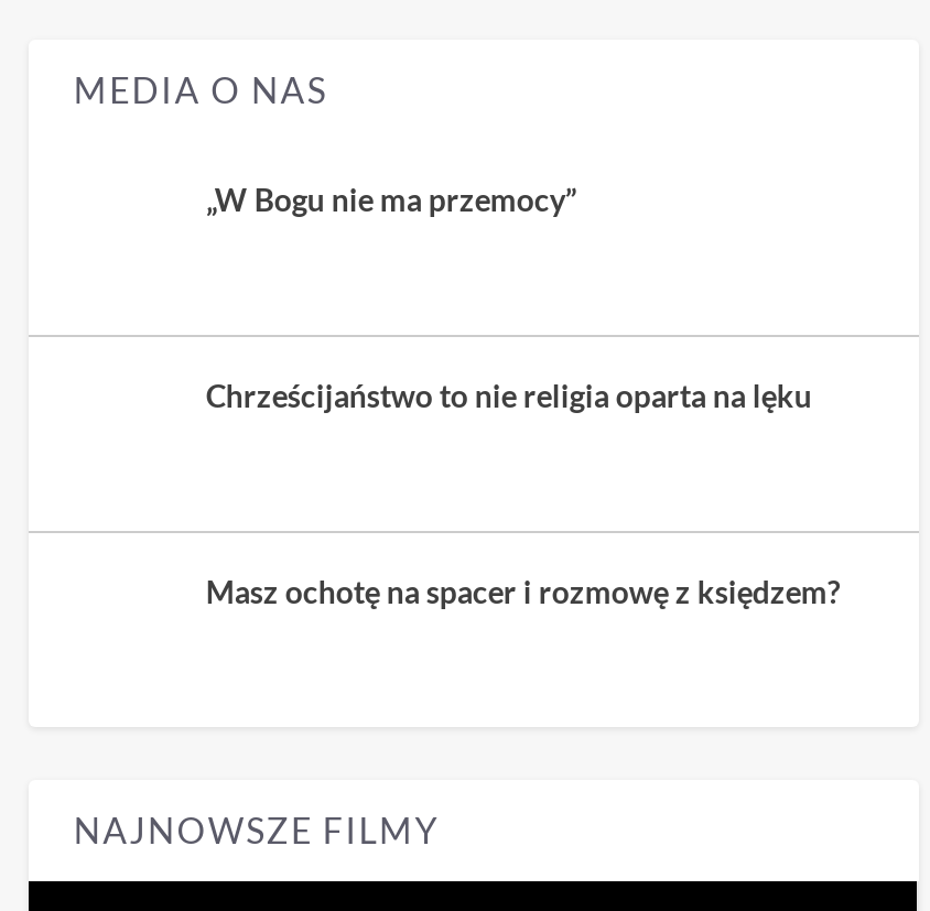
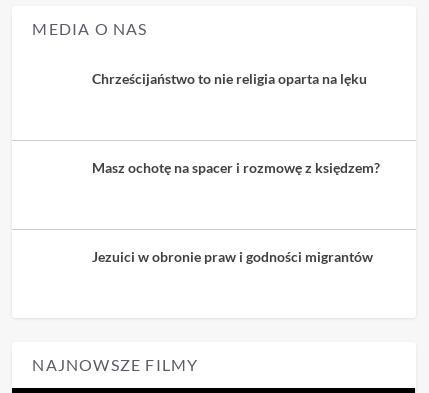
[206,181,576,218] „W Bogu nie ma przemocy” -> none
moved [206,377,841,610] -> [92,70,380,176]: Chrześcijaństwo to nie religia oparta na lęku | Masz ochotę na spacer i rozmowę z księdzem?
none -> [92,248,373,265] Jezuici w obronie praw i godności migrantów

